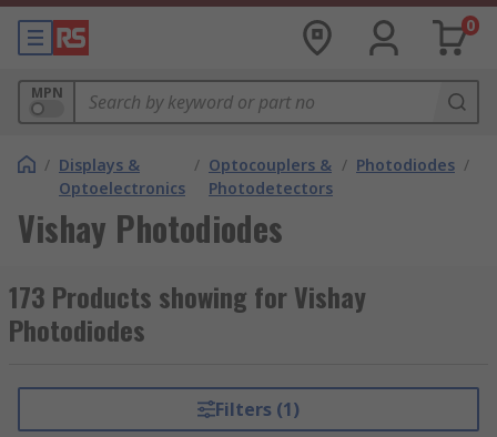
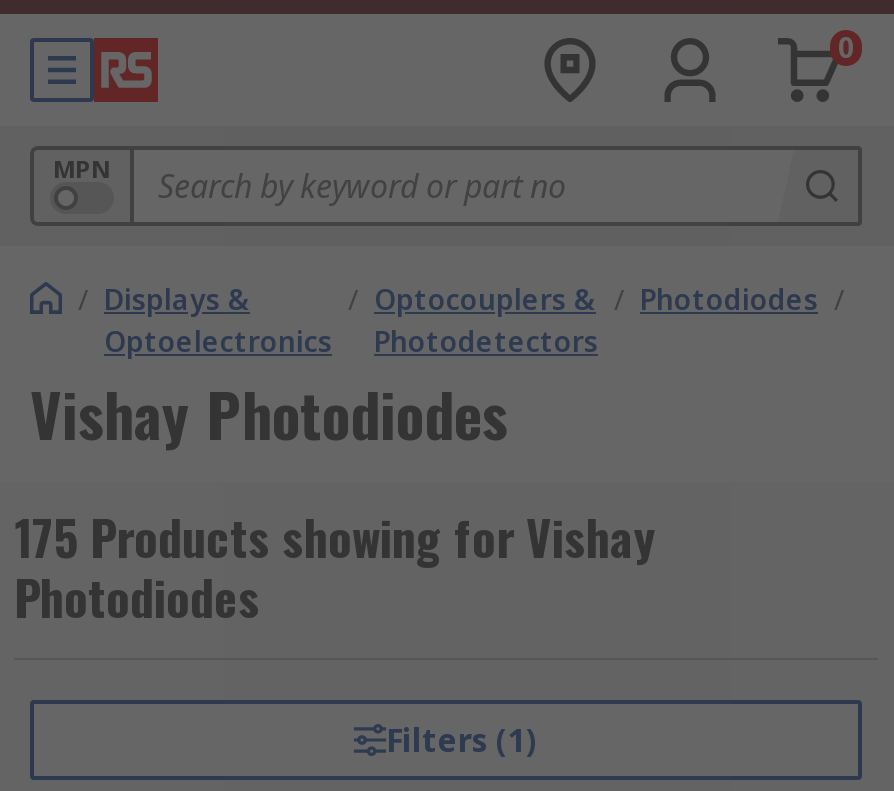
[9,276,366,316] 173 Products showing for Vishay -> [14,500,656,572] 175 Products showing for Vishay

